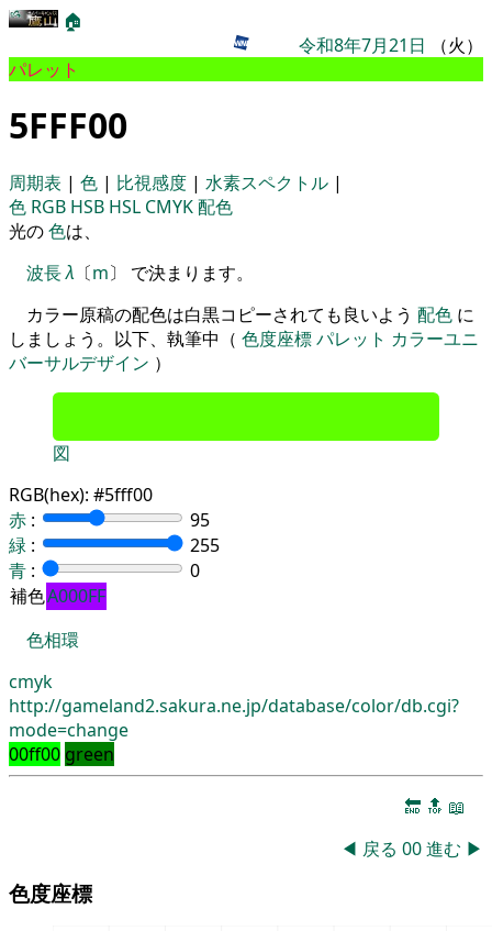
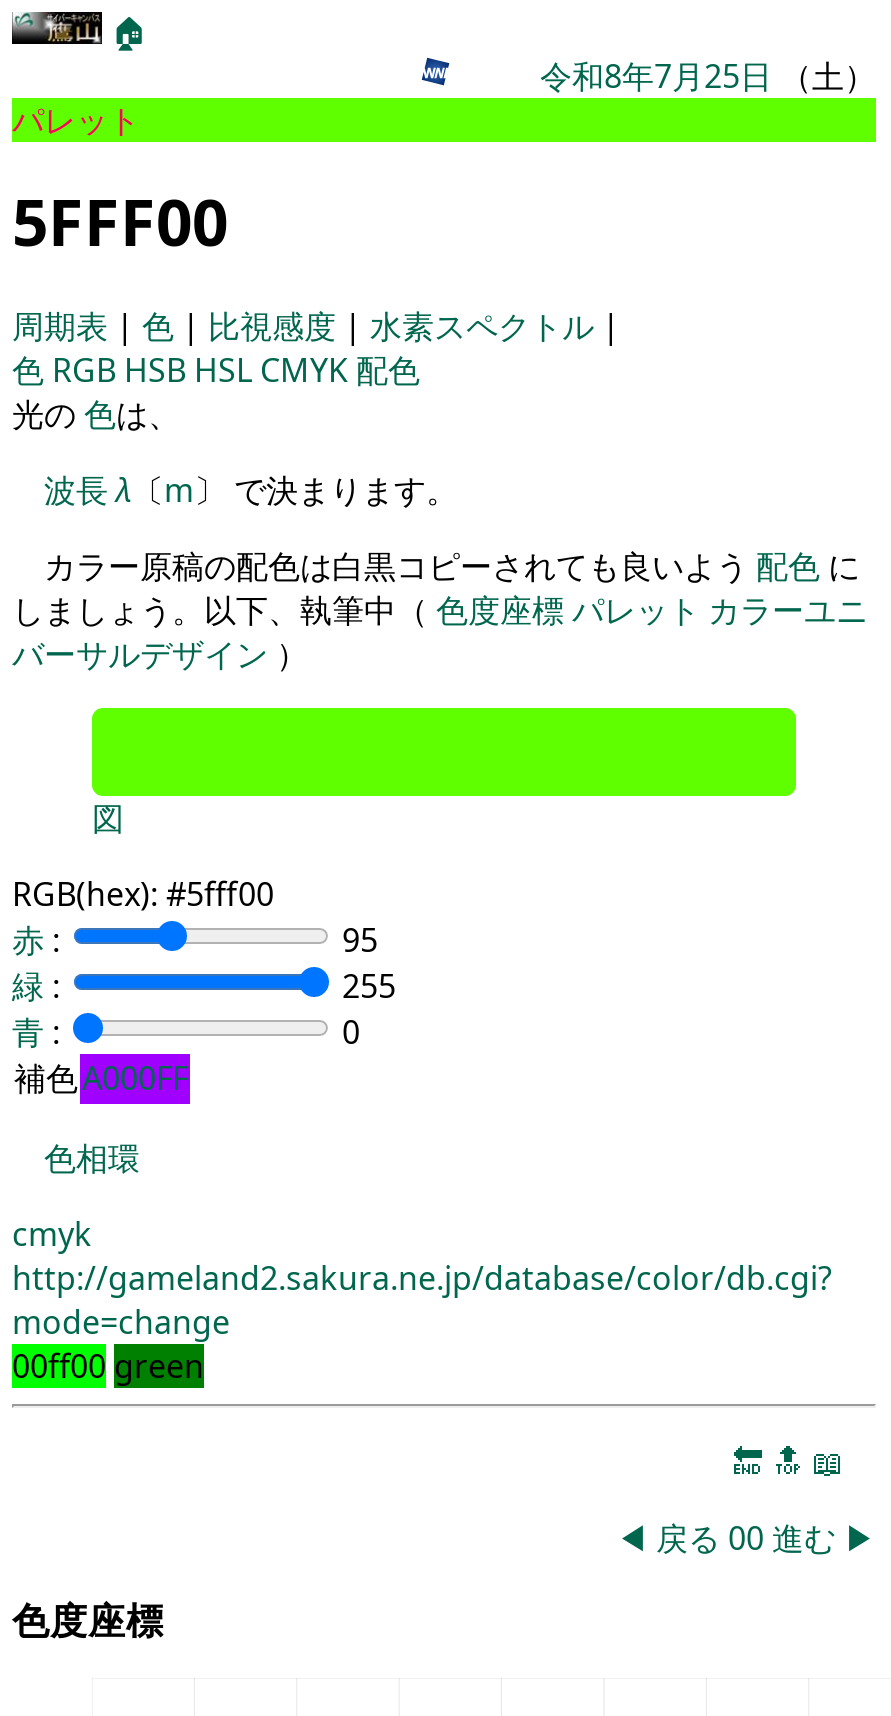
[299,33,483,57] 令和8年7月21日（火） -> [540,54,876,98] 令和8年7月25日（土）

